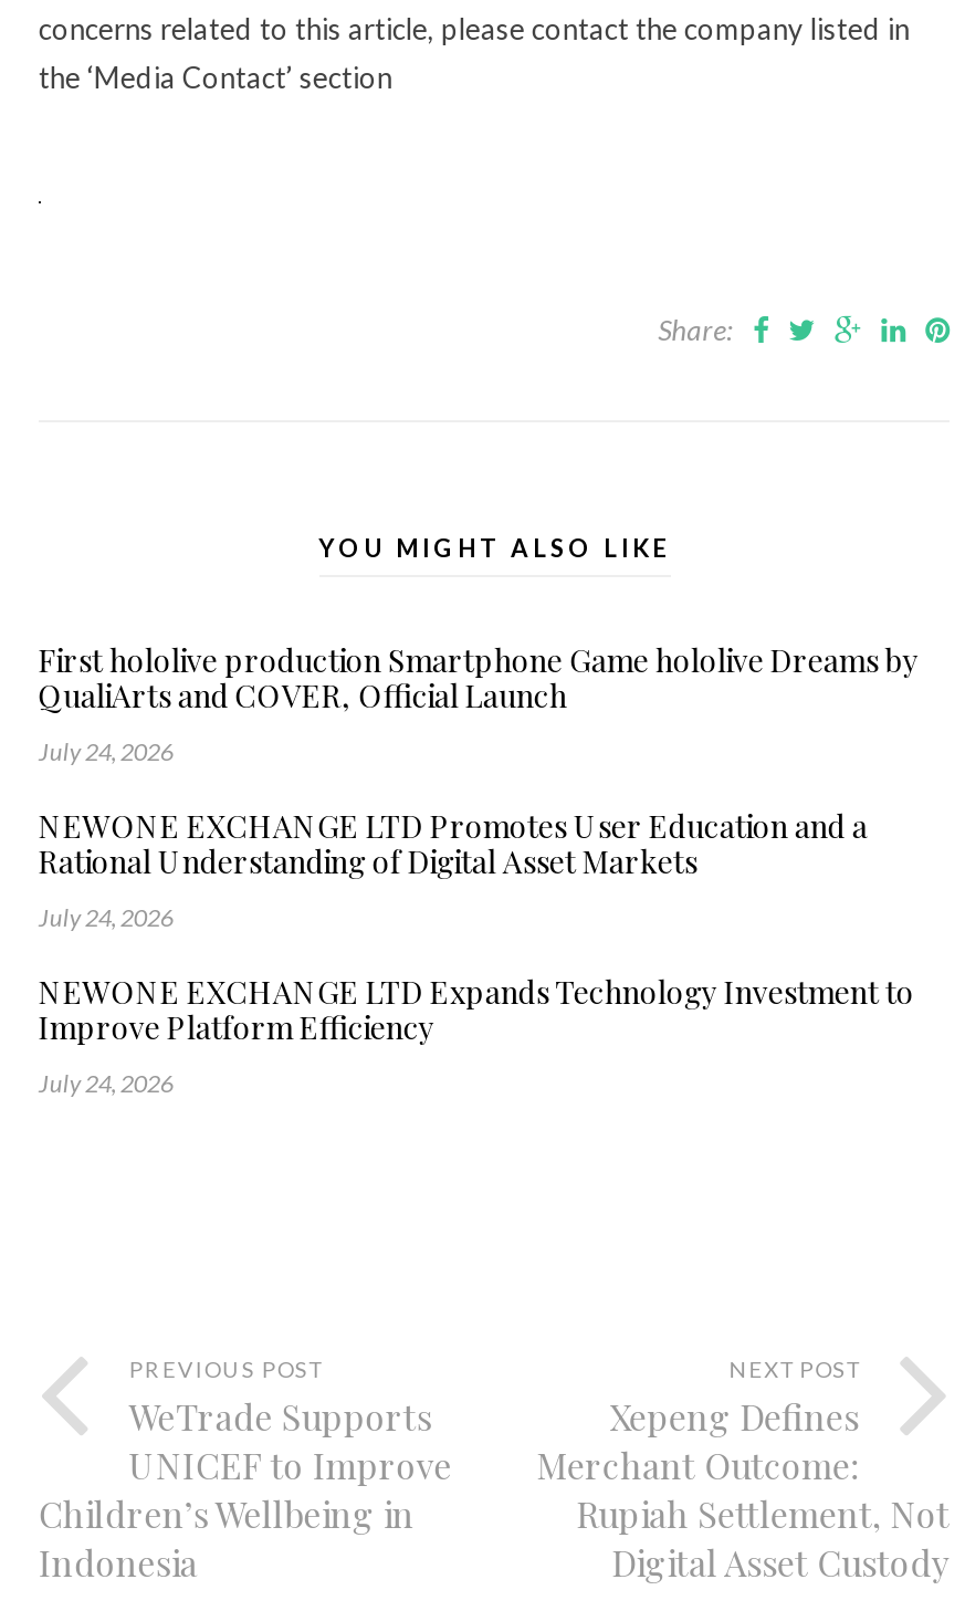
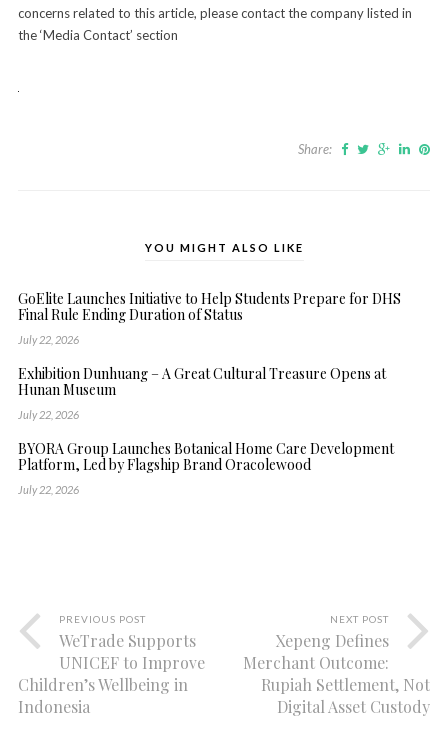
[38,639,918,716] First hololive production Smartphone Game hololive Dreams by | QualiArts and COVER, Official Launch -> [18,289,401,324] GoElite Launches Initiative to Help Students Prepare for DHS | Final Rule Ending Duration of Status
[38,736,173,765] July 24, 2026 -> [18,333,79,346] July 22, 2026
[38,805,868,882] NEWONE EXCHANGE LTD Promotes User Education and a | Rational Understanding of Digital Asset Markets -> [18,364,386,399] Exhibition Dunhuang – A Great Cultural Treasure Opens at | Hunan Museum
[38,902,173,931] July 24, 2026 -> [18,408,79,421] July 22, 2026
[38,970,914,1048] NEWONE EXCHANGE LTD Expands Technology Investment to | Improve Platform Efficiency -> [18,439,394,474] BYORA Group Launches Botanical Home Care Development | Platform, Led by Flagship Brand Oracolewood
[38,1068,173,1096] July 24, 2026 -> [18,483,79,496] July 22, 2026

